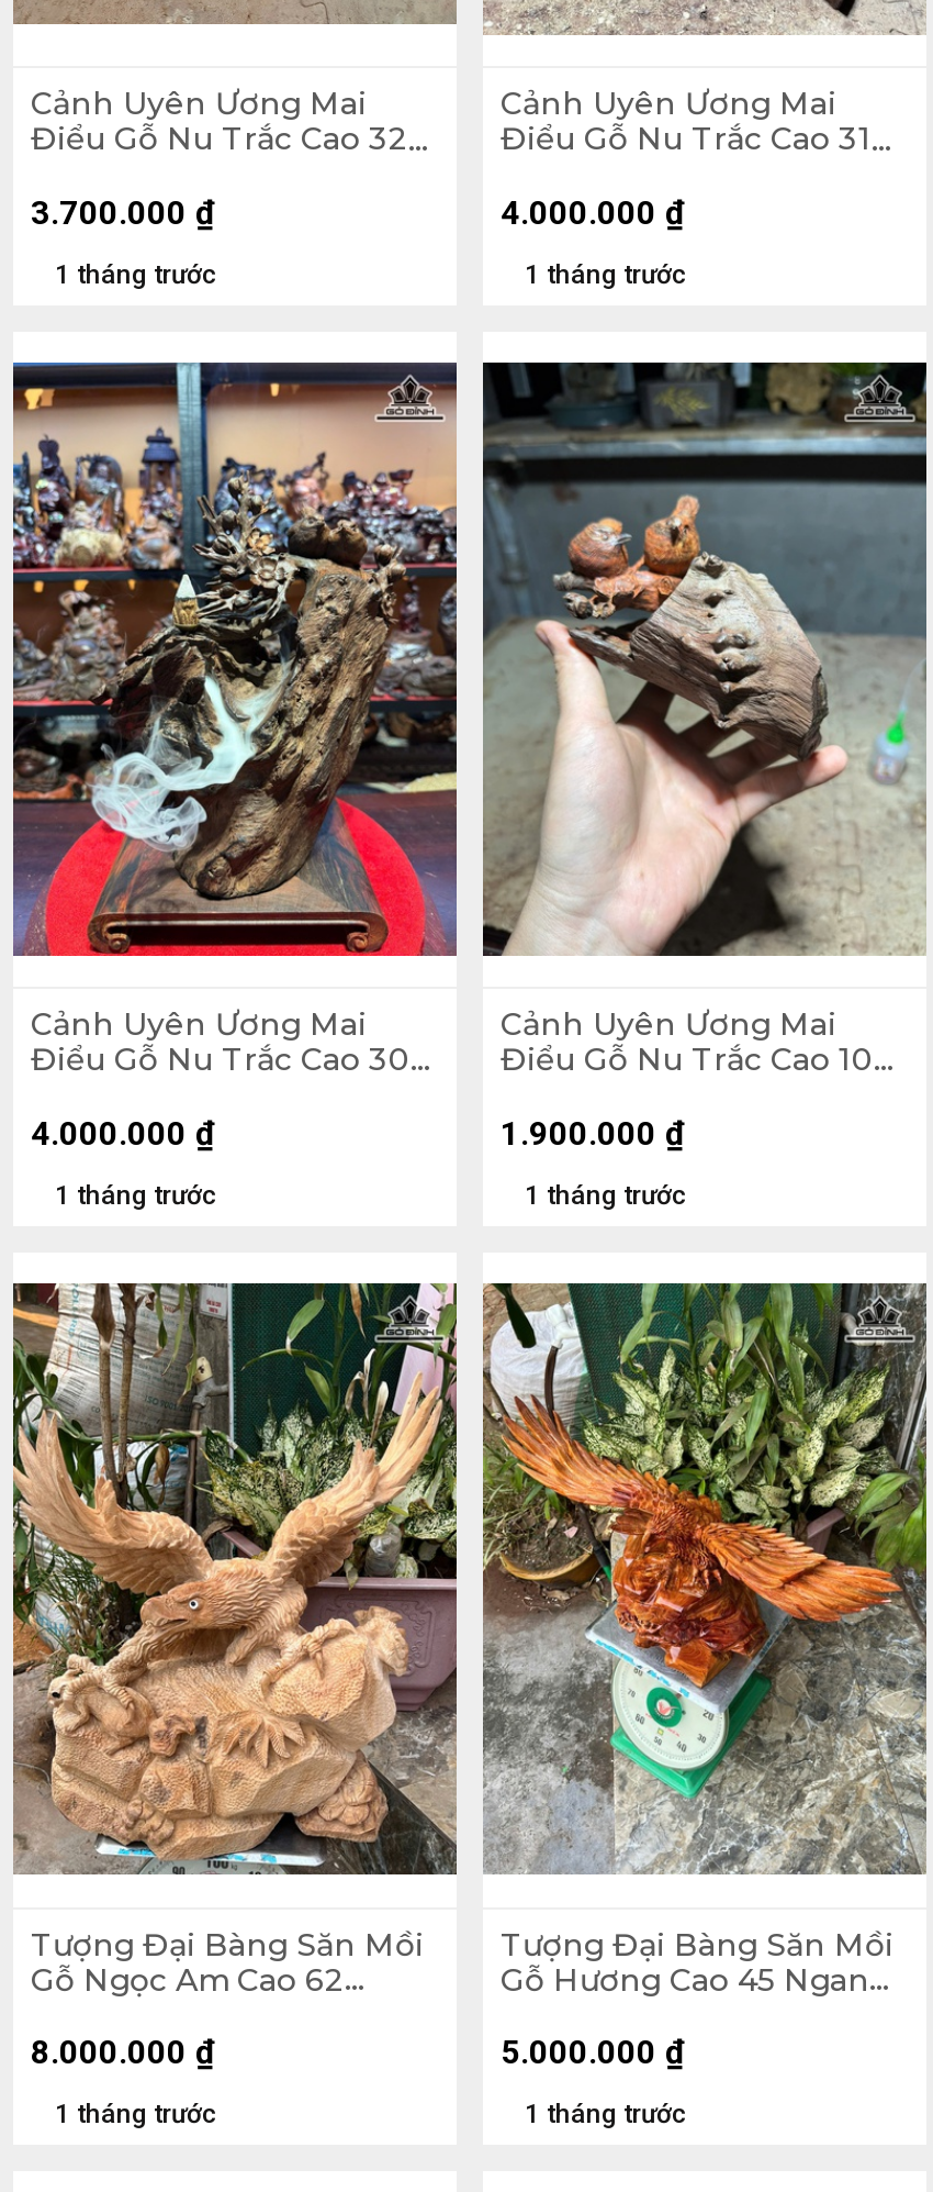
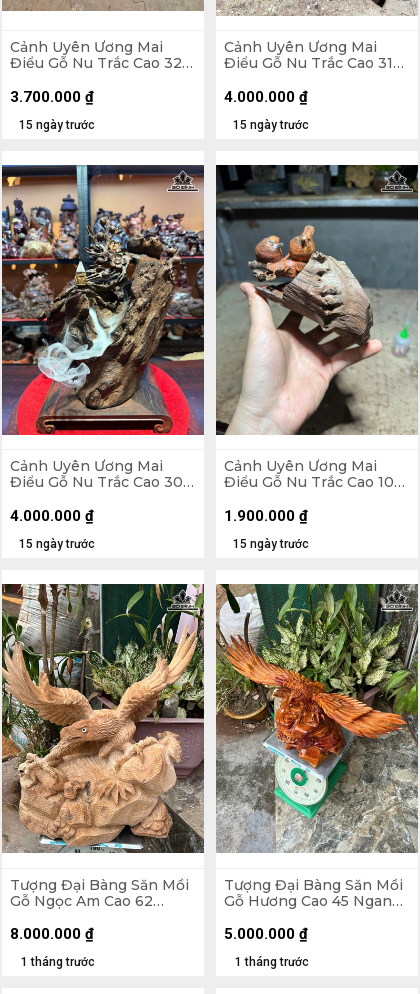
[55,259,217,290] 1 tháng trước -> [19,118,95,132] 15 ngày trước
[525,259,687,290] 1 tháng trước -> [233,118,309,132] 15 ngày trước
[55,1179,217,1210] 1 tháng trước -> [19,536,95,550] 15 ngày trước
[525,1179,687,1210] 1 tháng trước -> [233,536,309,550] 15 ngày trước

